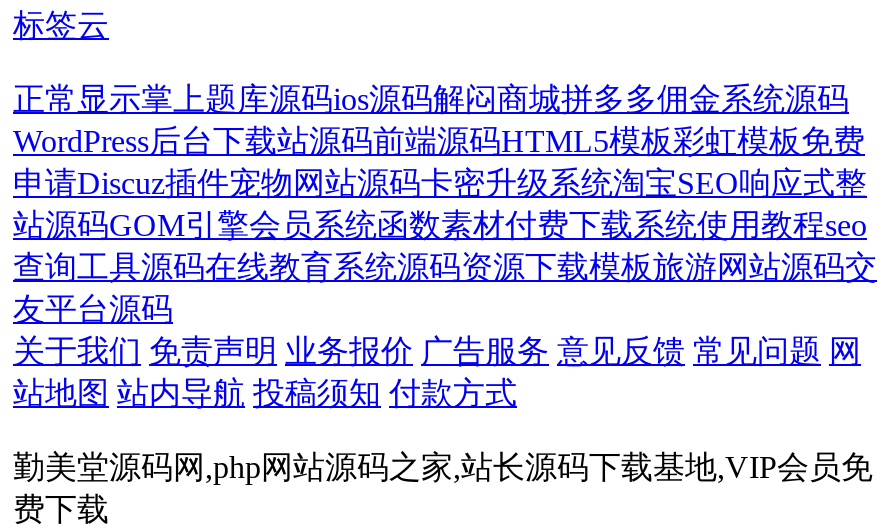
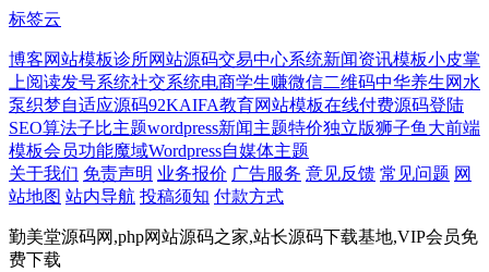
[13,83,877,327] 正常显示掌上题库源码ios源码解闷商城拼多多佣金系统源码 | WordPress后台下载站源码前端源码HTML5模板彩虹模板免费 | 申请Discuz插件宠物网站源码卡密升级系统淘宝SEO响应式整 | 站源码GOM引擎会员系统函数素材付费下载系统使用教程seo | 查询工具源码在线教育系统源码资源下载模板旅游网站源码交 | 友平台源码 -> [9,50,480,160] 博客网站模板诊所网站源码交易中心系统新闻资讯模板小皮掌 | 上阅读发号系统社交系统电商学生赚微信二维码中华养生网水 | 泵织梦自适应源码92KAIFA教育网站模板在线付费源码登陆 | SEO算法子比主题wordpress新闻主题特价独立版狮子鱼大前端 | 模板会员功能魔域Wordpress自媒体主题

